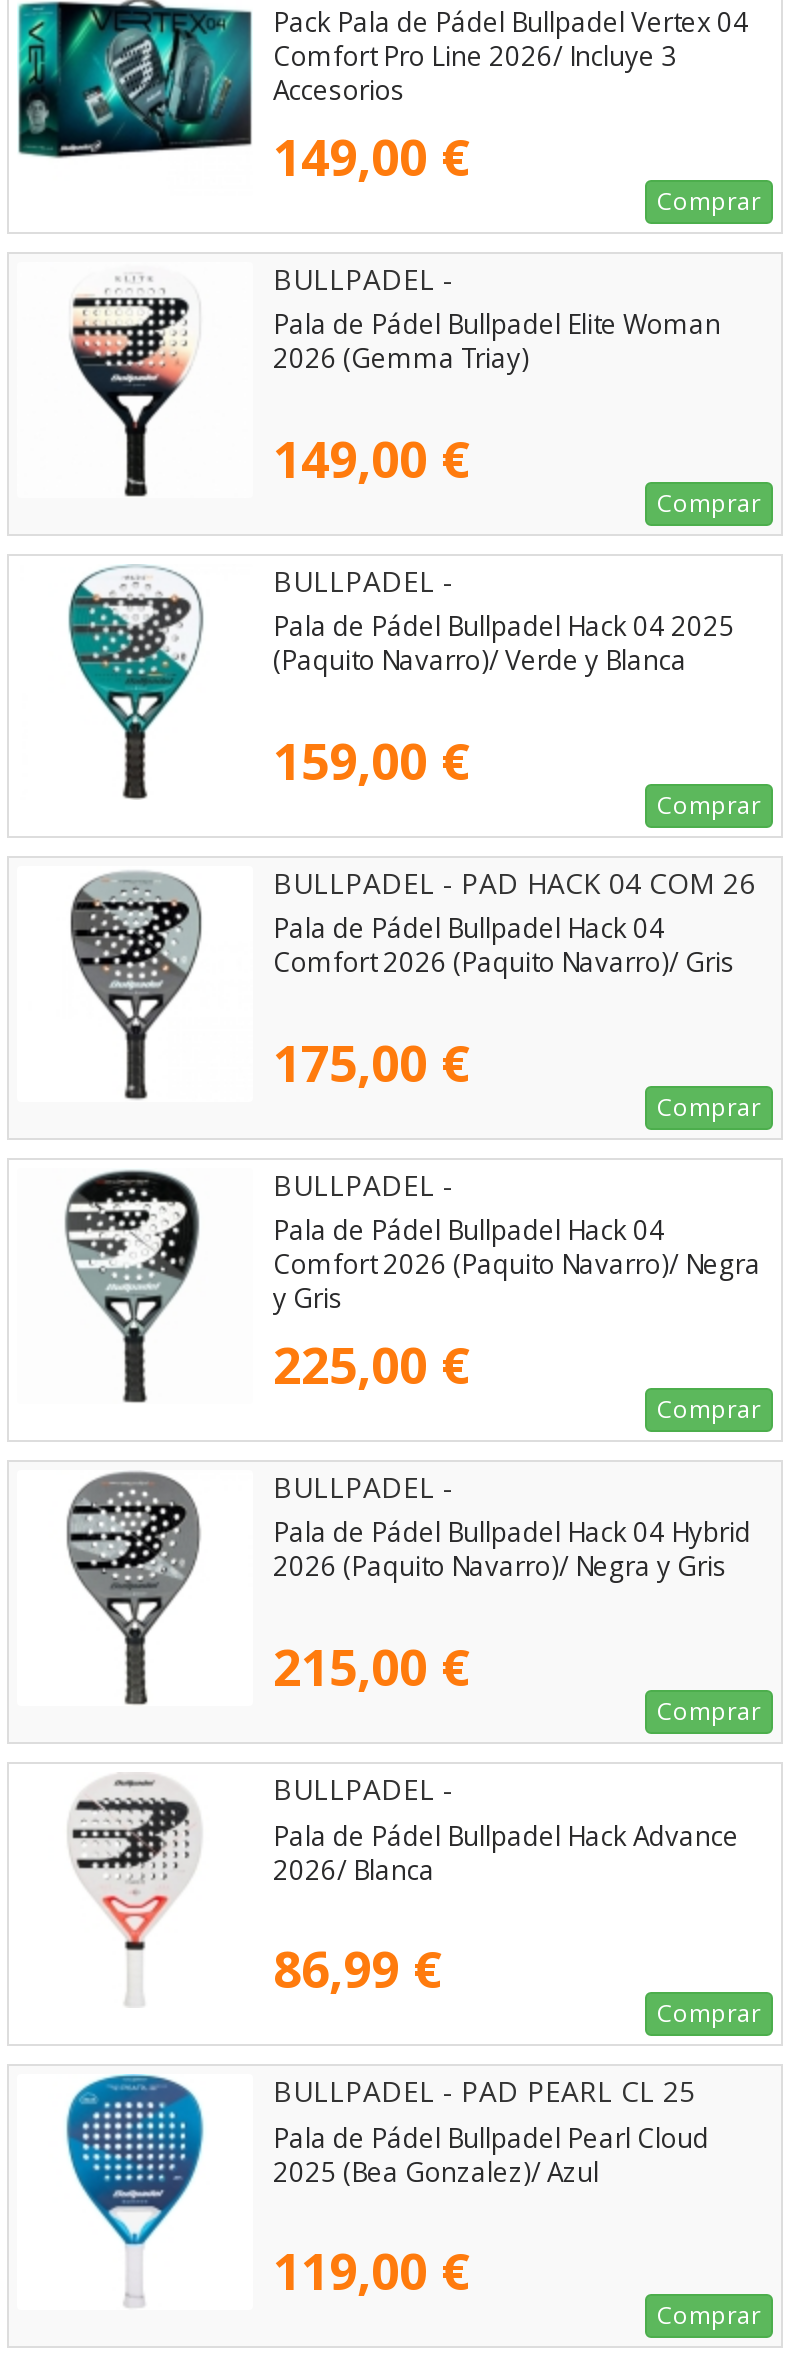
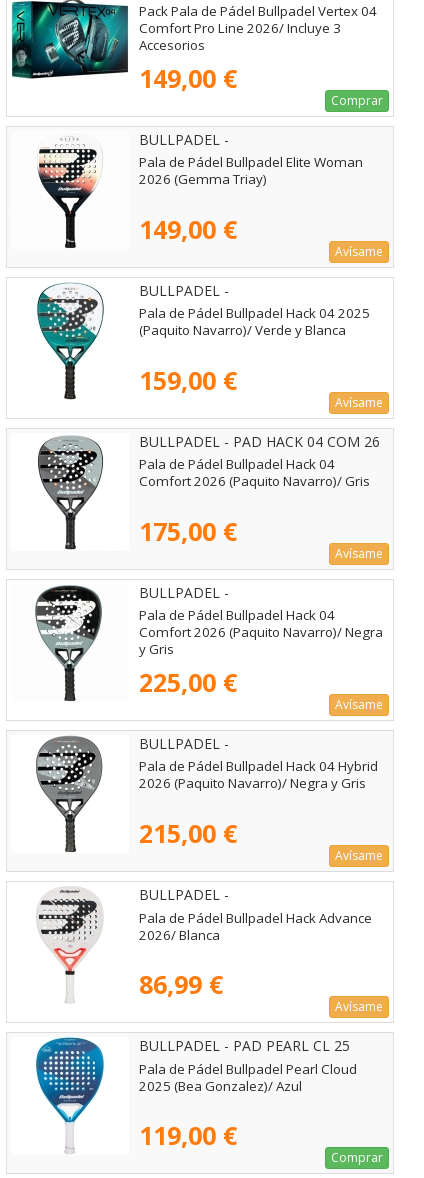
[657,486,761,520] Comprar -> [335,243,383,260] Avísame
[657,788,761,822] Comprar -> [335,394,383,411] Avísame
[657,1090,761,1124] Comprar -> [335,545,383,562] Avísame
[657,1393,761,1427] Comprar -> [335,696,383,713] Avísame
[657,1695,761,1729] Comprar -> [335,847,383,864] Avísame
[657,1997,761,2031] Comprar -> [335,998,383,1015] Avísame

